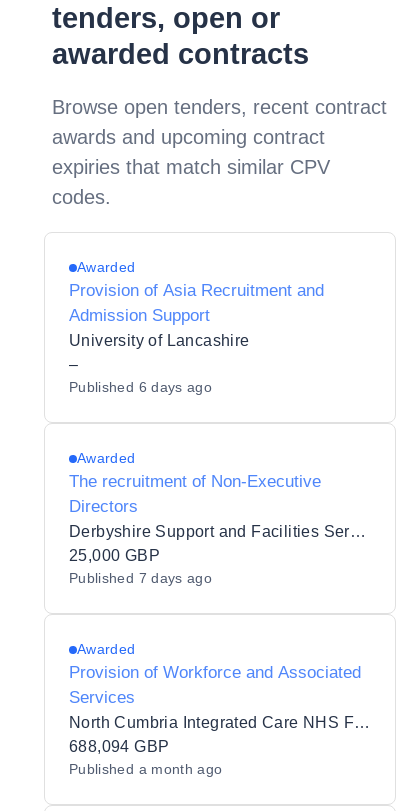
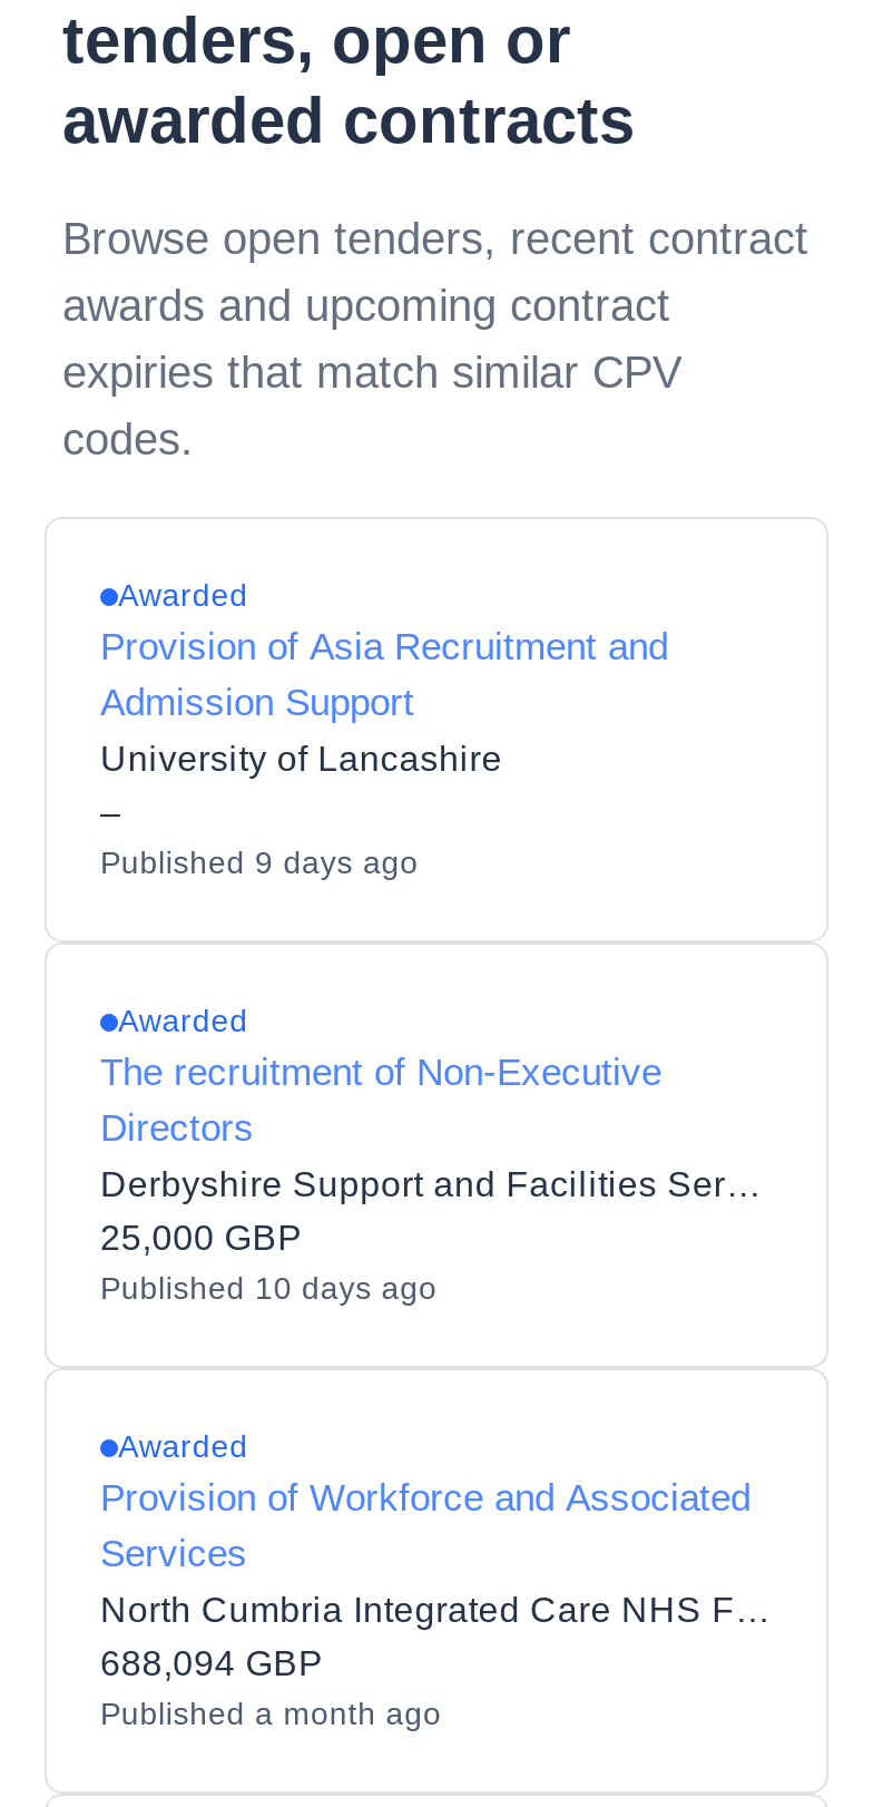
[69,379,212,395] Published 6 days ago -> [100,844,419,880] Published 9 days ago
[69,570,212,586] Published 7 days ago -> [100,1270,437,1306] Published 10 days ago

